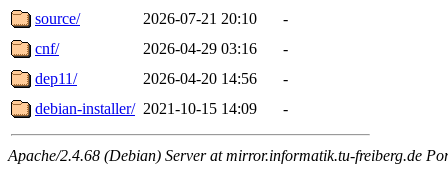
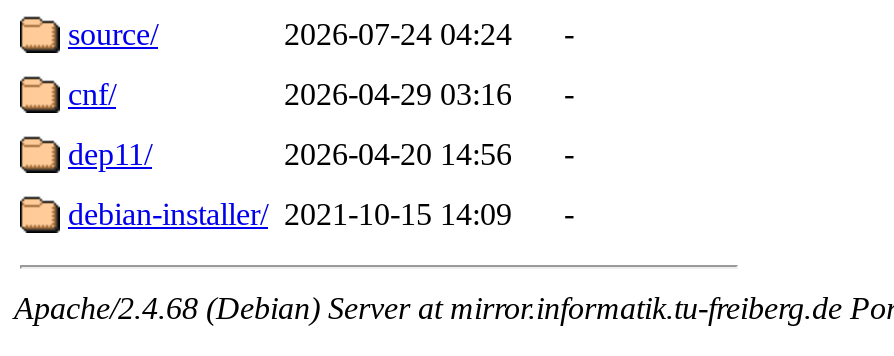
[143,10,257,27] 2026-07-21 20:10 -> [284,17,512,51] 2026-07-24 04:24

